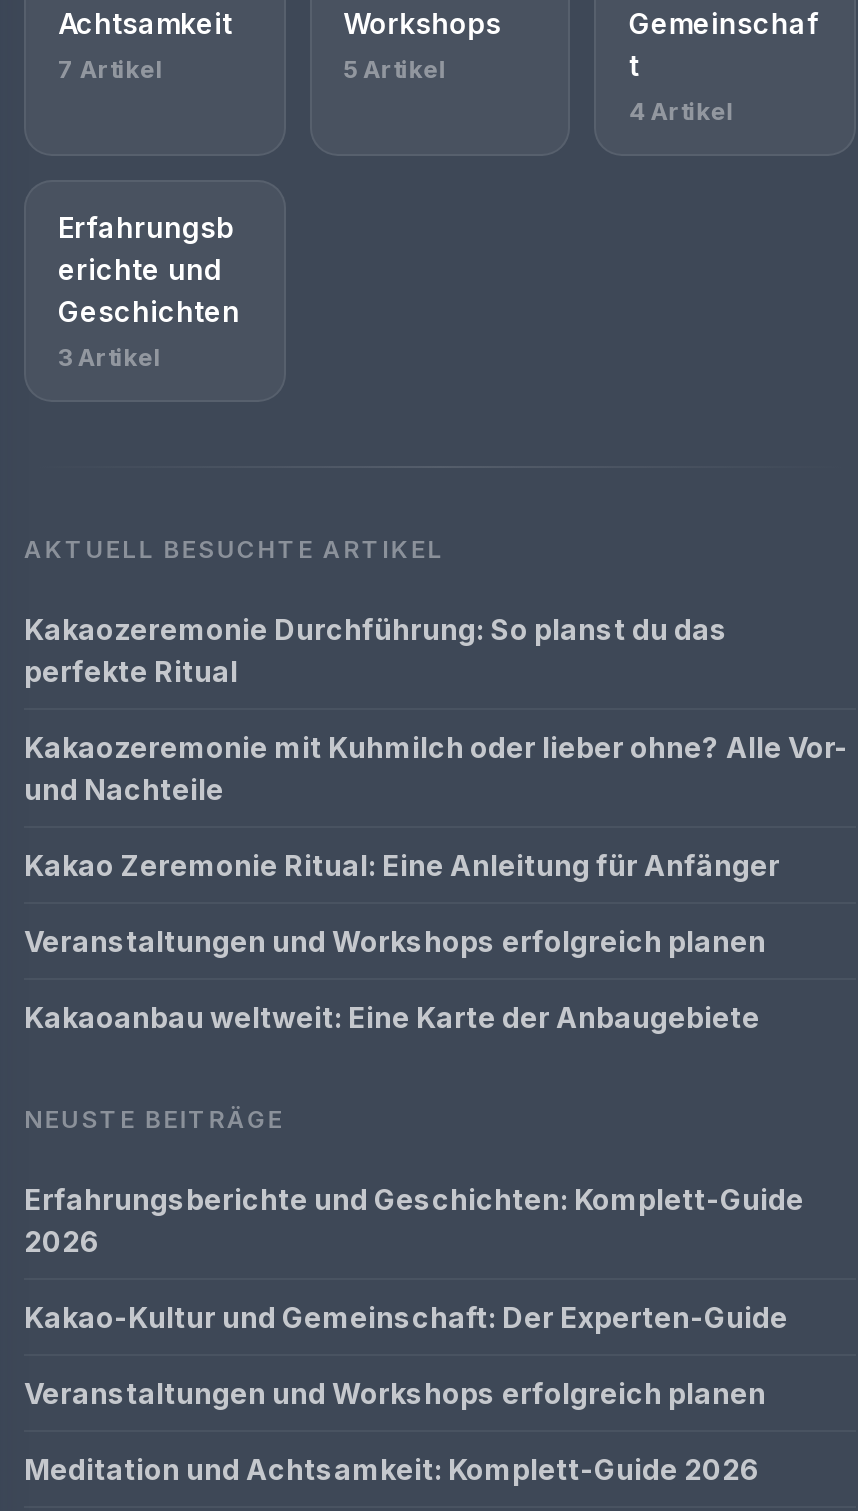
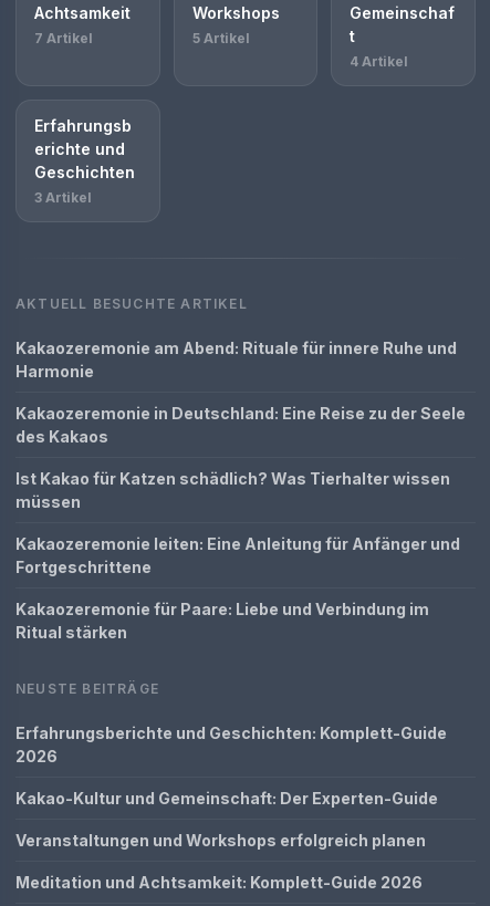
[24,612,728,688] Kakaozeremonie Durchführung: So planst du das | perfekte Ritual -> [15,339,457,381] Kakaozeremonie am Abend: Rituale für innere Ruhe und | Harmonie
[24,730,848,806] Kakaozeremonie mit Kuhmilch oder lieber ohne? Alle Vor- | und Nachteile -> [15,404,466,446] Kakaozeremonie in Deutschland: Eine Reise zu der Seele | des Kakaos
[24,848,780,882] Kakao Zeremonie Ritual: Eine Anleitung für Anfänger -> [15,469,450,511] Ist Kakao für Katzen schädlich? Was Tierhalter wissen | müssen
[24,924,766,958] Veranstaltungen und Workshops erfolgreich planen -> [15,534,460,576] Kakaozeremonie leiten: Eine Anleitung für Anfänger und | Fortgeschrittene
[24,1000,760,1034] Kakaoanbau weltweit: Eine Karte der Anbaugebiete -> [15,600,429,642] Kakaozeremonie für Paare: Liebe und Verbindung im | Ritual stärken

